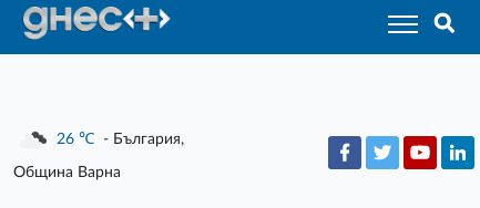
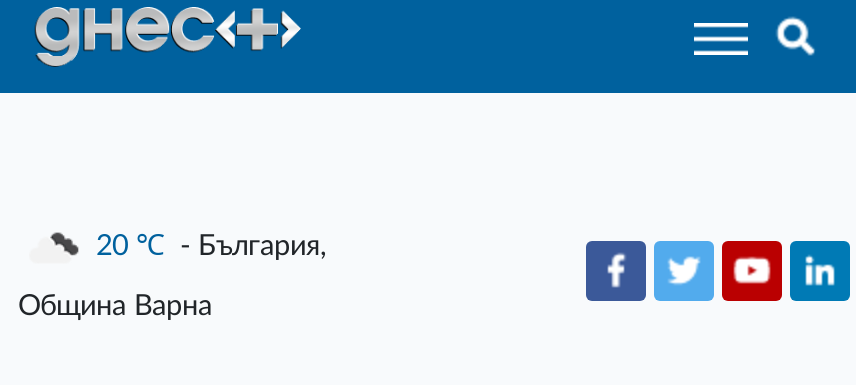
[57,131,184,147] 26 ℃ - България, -> [96,231,326,261] 20 ℃ - България,

